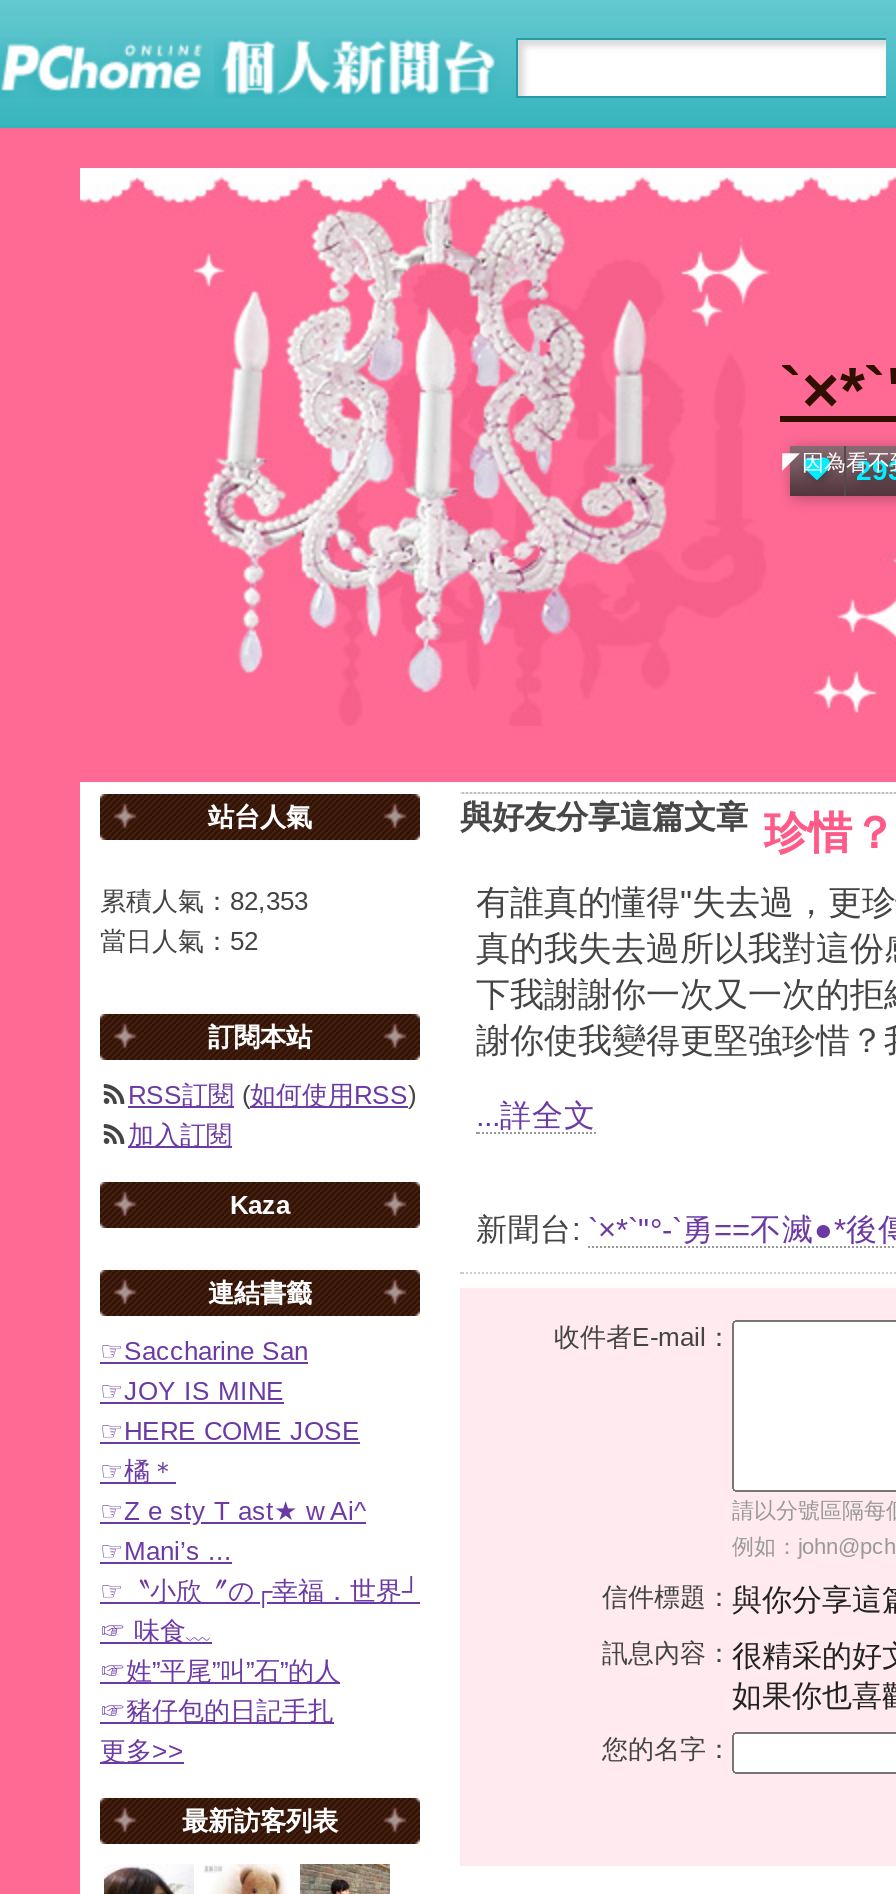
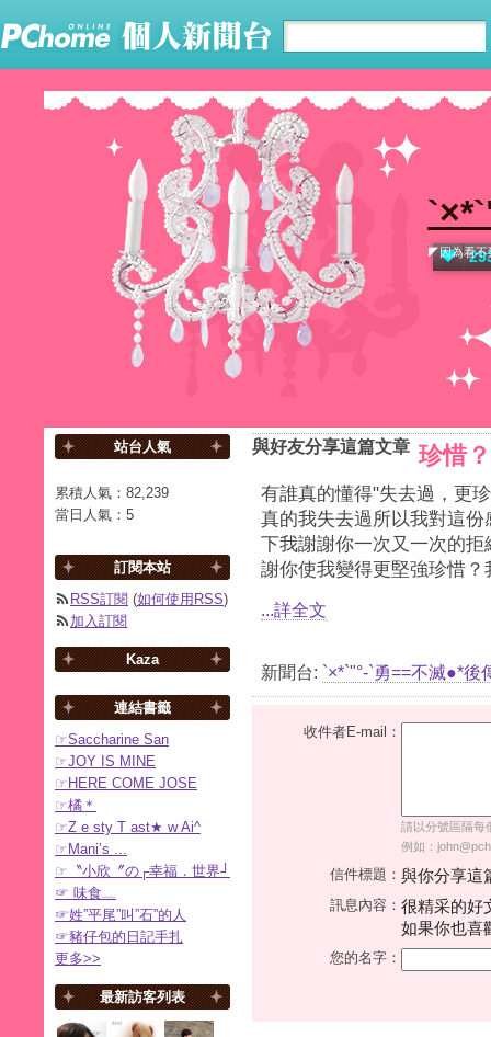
[100,886,308,916] 累積人氣：82,353 -> [55,485,169,501] 累積人氣：82,239
[100,926,258,956] 當日人氣：52 -> [55,506,134,523] 當日人氣：5

